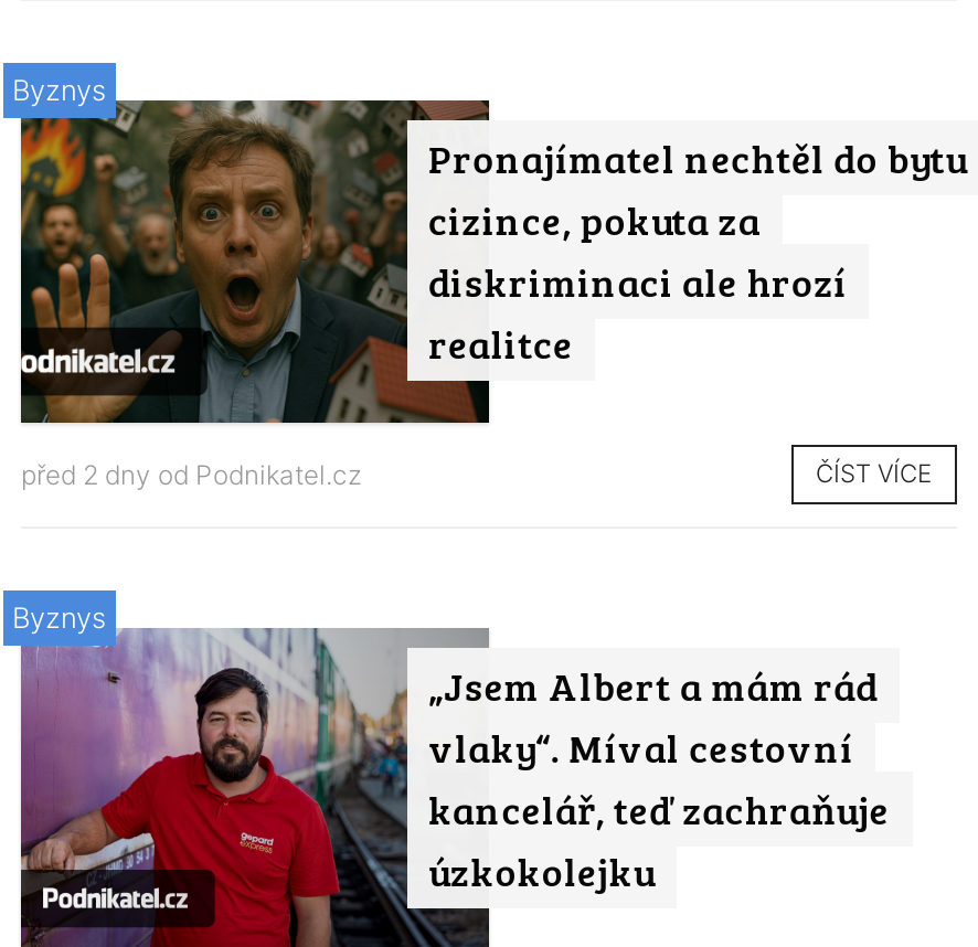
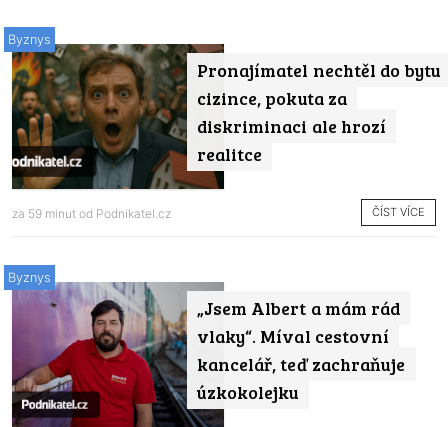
[21,459,361,492] před 2 dny od Podnikatel.cz -> [12,206,171,221] za 59 minut od Podnikatel.cz

